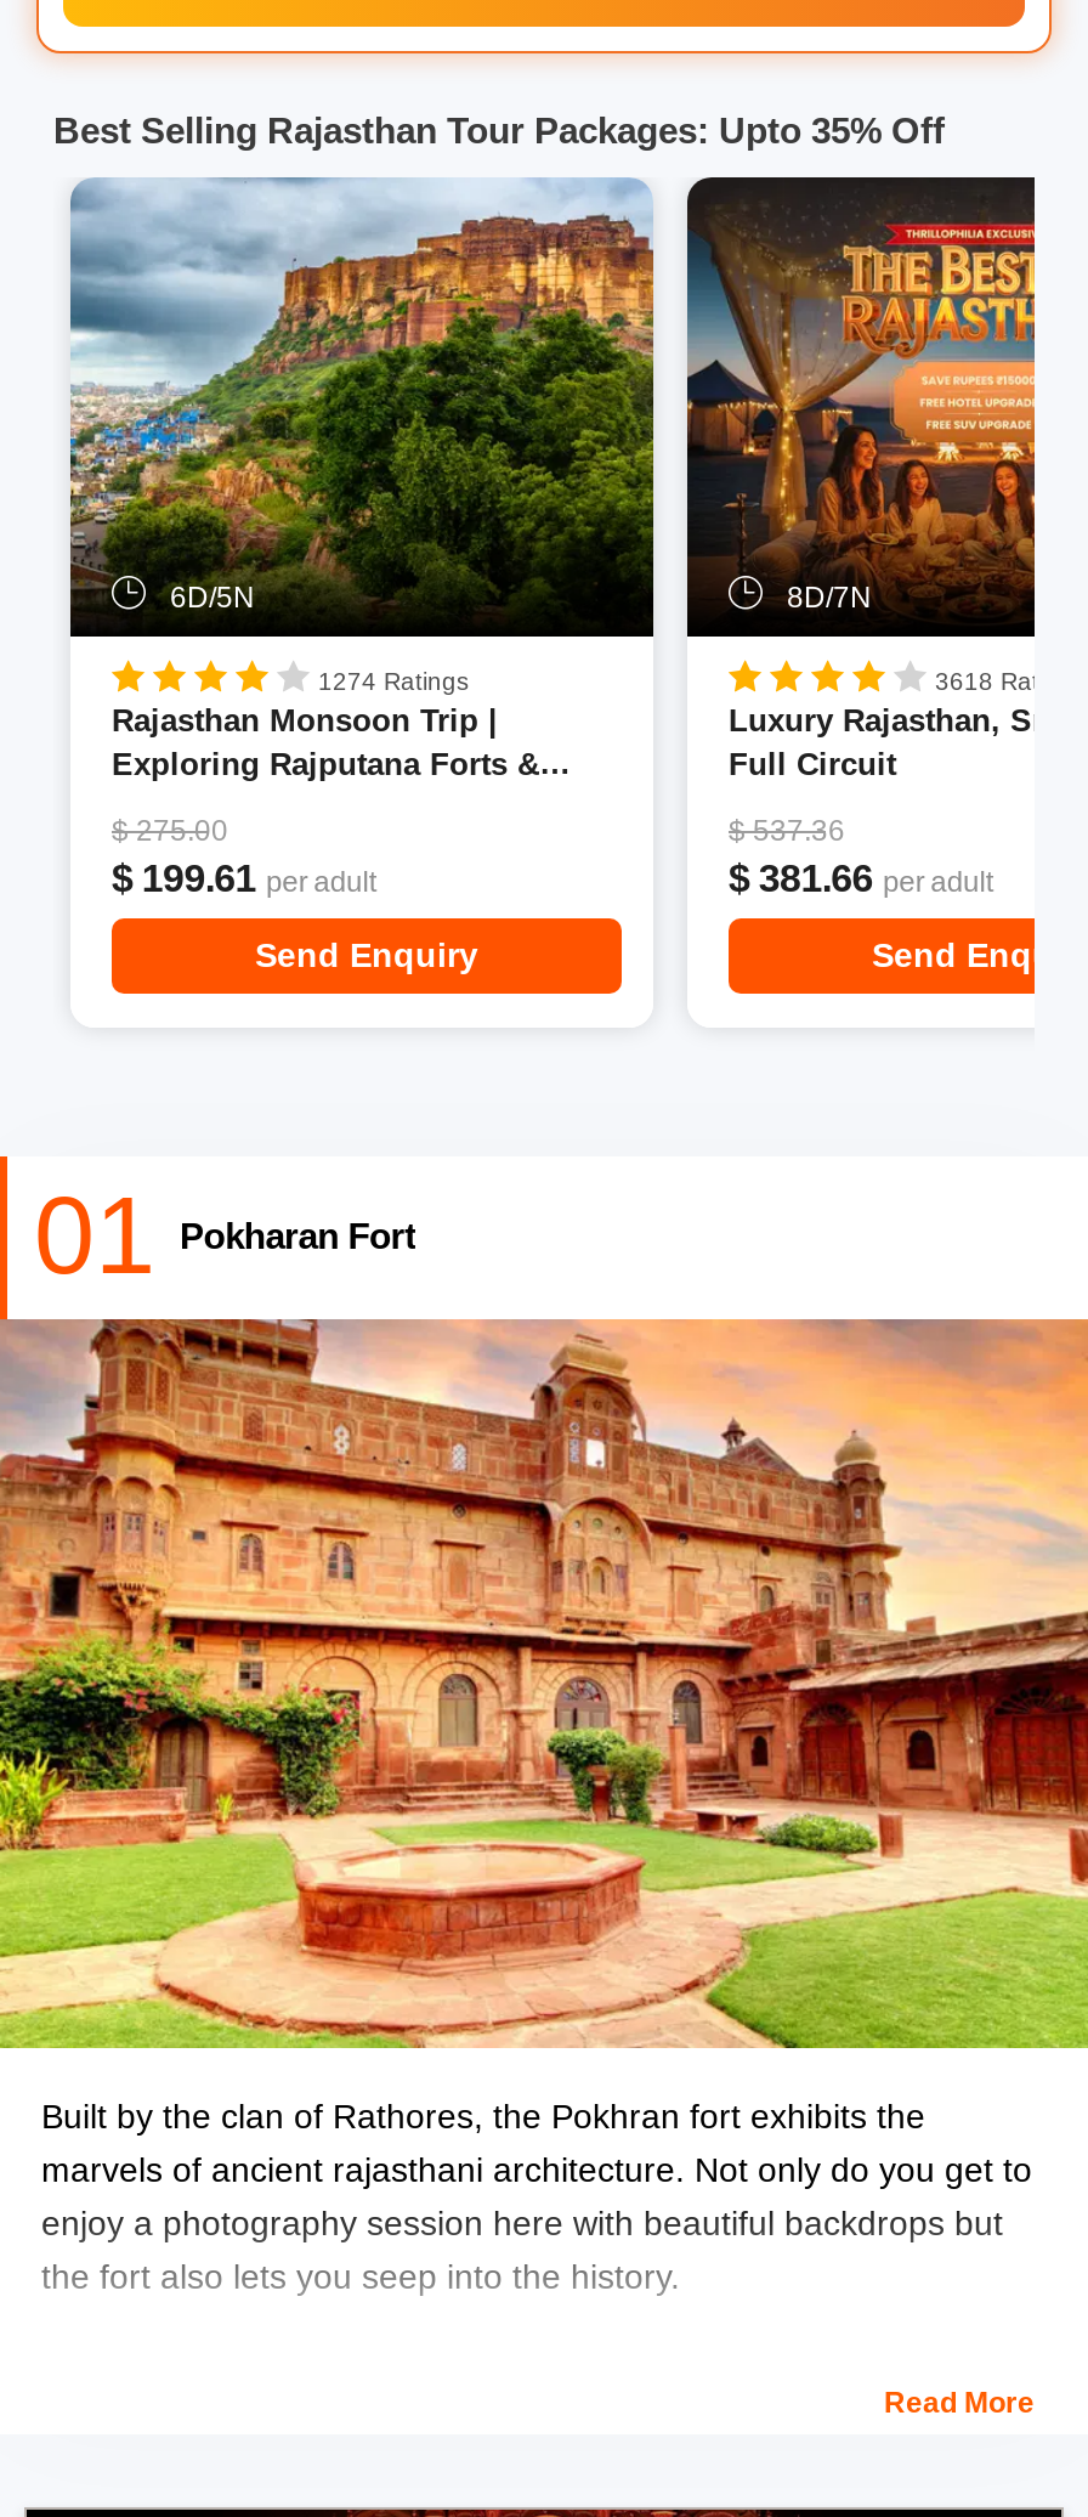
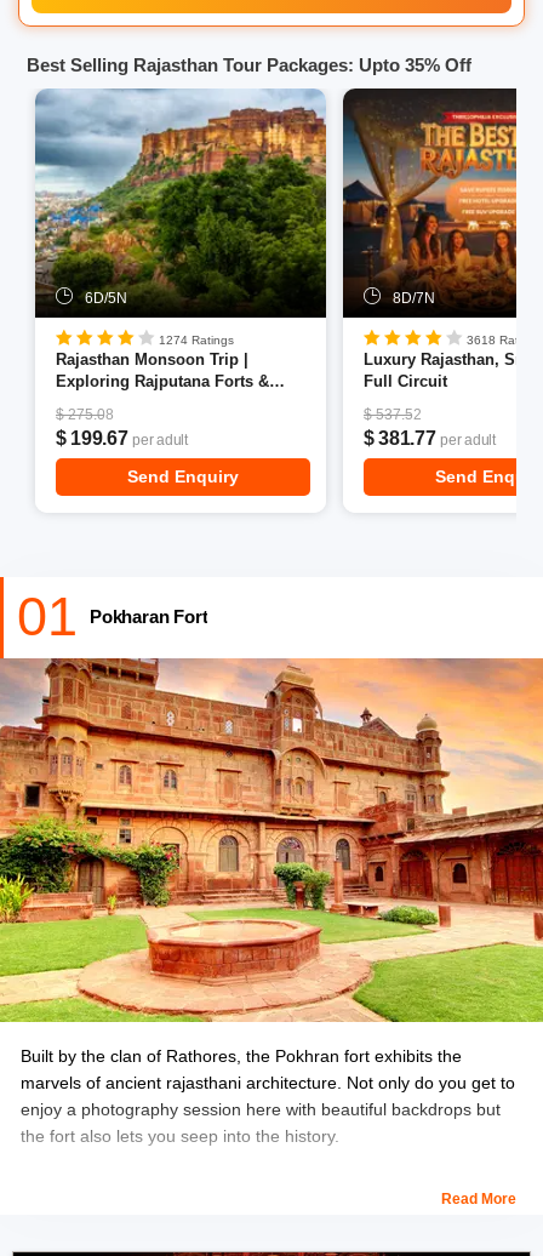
[112,814,228,848] $ 275.00 -> [56,406,114,423] $ 275.08
[729,814,845,848] $ 537.36 -> [364,406,422,423] $ 537.52
[112,858,375,899] $ 199.61 per adult -> [56,428,187,449] $ 199.67 per adult
[729,858,992,899] $ 381.66 per adult -> [364,428,495,449] $ 381.77 per adult

